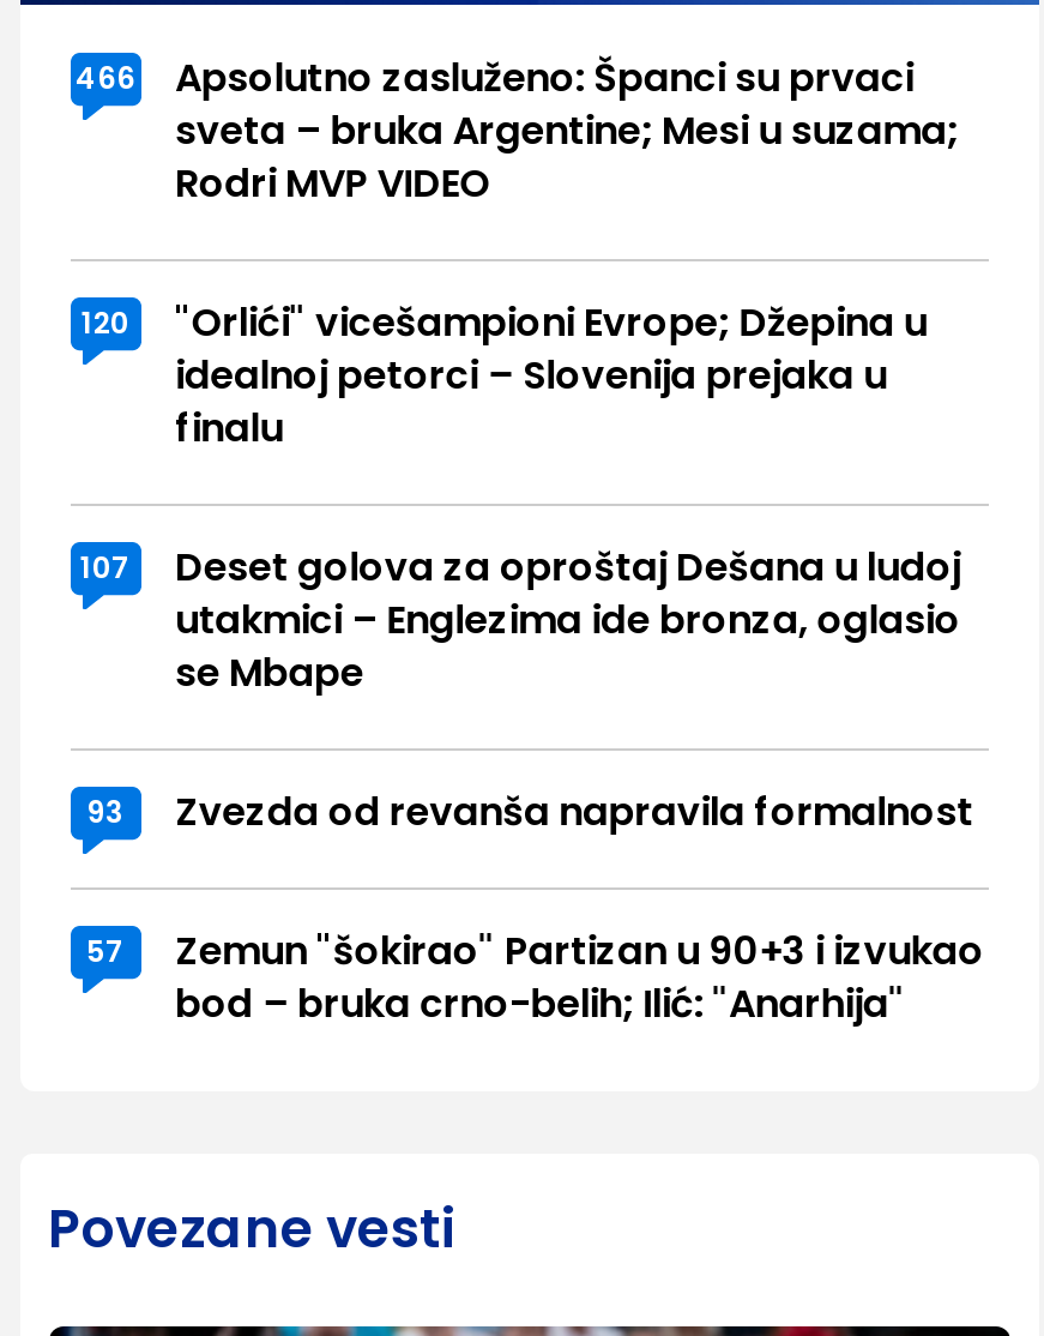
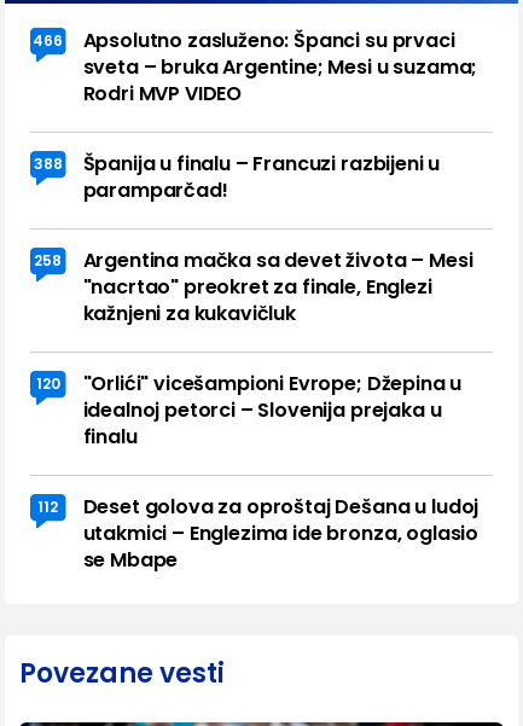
none -> [33,149,473,327] 388 | Španija u finalu – Francuzi razbijeni u | paramparčad! | 258 | Argentina mačka sa devet života – Mesi | "nacrtao" preokret za finale, Englezi | kažnjeni za kukavičluk
moved [82,296,961,596] -> [36,369,479,520]: 120 | "Orlići" vicešampioni Evrope; Džepina u | idealnoj petorci – Slovenija prejaka u | finalu | Deset golova za oproštaj Dešana u ludoj
[80,541,961,596] 107 Deset golova za oproštaj Dešana u ludoj -> [37,492,479,520] 112 Deset golova za oproštaj Dešana u ludoj
moved [175,594,960,702] -> [83,519,478,573]: utakmici – Englezima ide bronza, oglasio | se Mbape
[86,786,984,1033] 93 | Zvezda od revanša napravila formalnost | 57 | Zemun "šokirao" Partizan u 90+3 i izvukao | bod – bruka crno-belih; Ilić: "Anarhija" -> none

